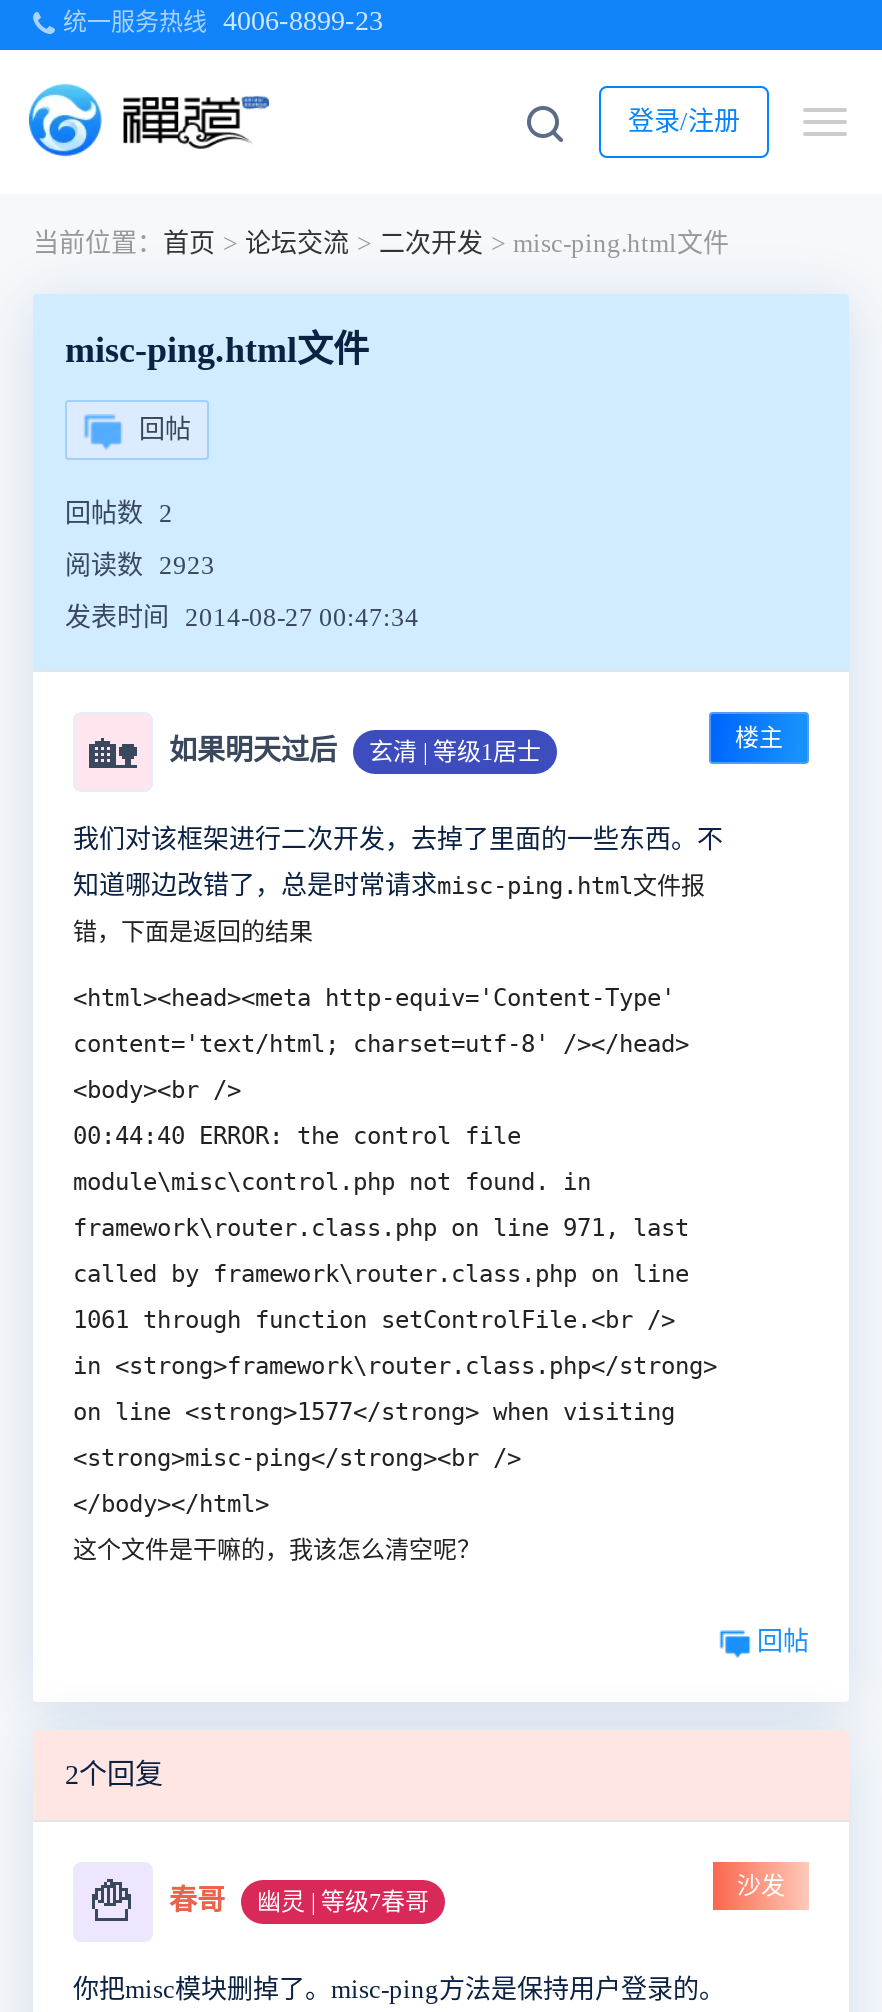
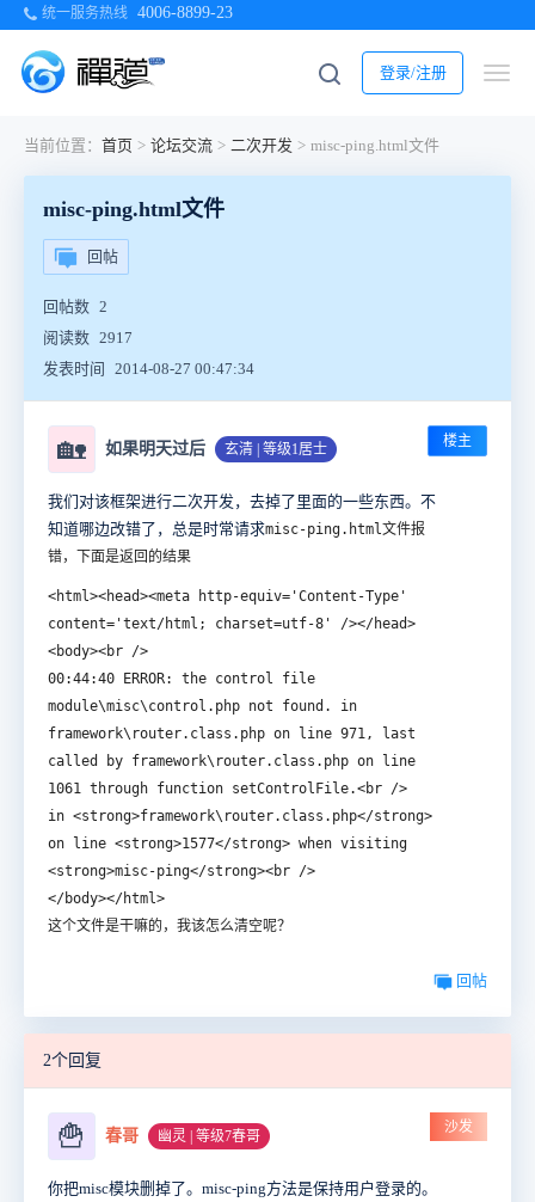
[65,550,215,580] 阅读数 2923 -> [43,329,133,347] 阅读数 2917

